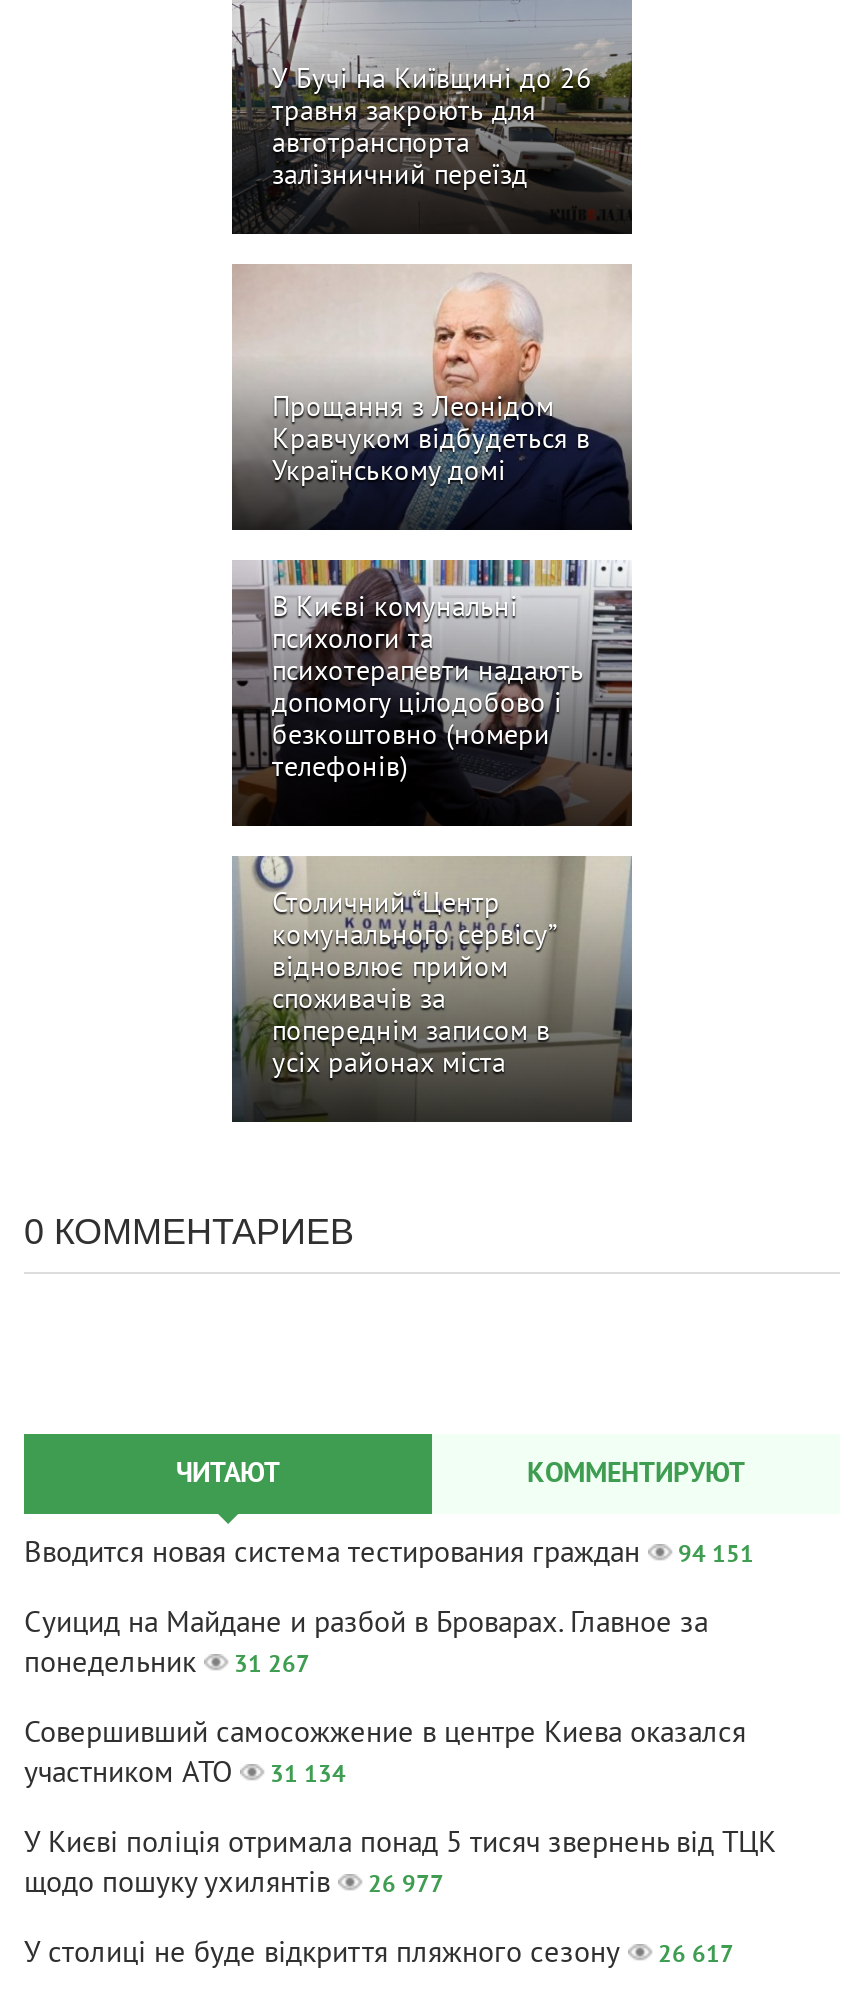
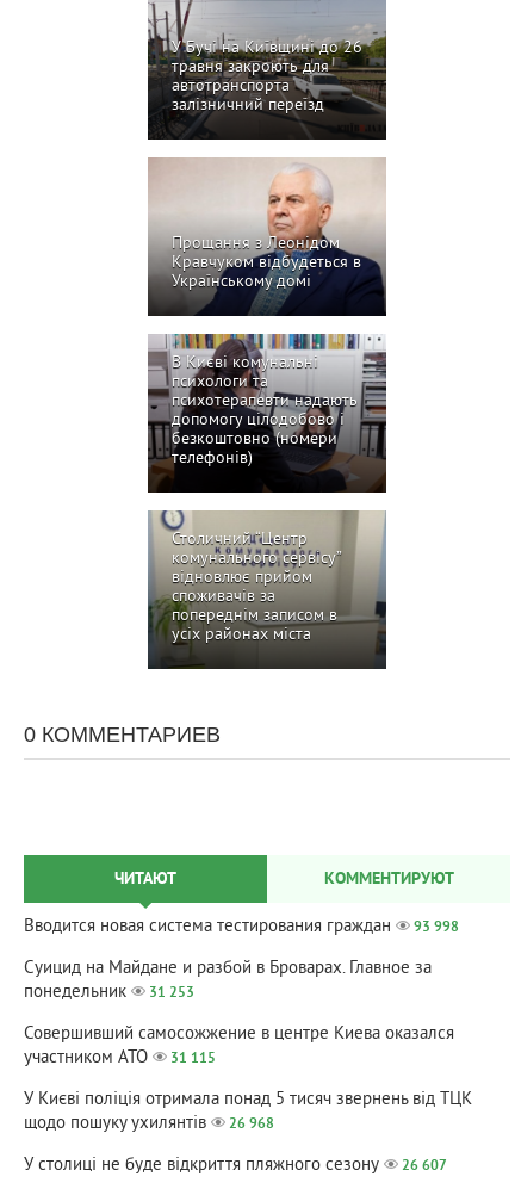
[24,1536,754,1574] Вводится новая система тестирования граждан 94 151 -> [24,916,459,939] Вводится новая система тестирования граждан 93 998
[24,1646,310,1684] понедельник 31 267 -> [24,981,194,1004] понедельник 31 253
[24,1756,346,1794] участником АТО 31 134 -> [24,1047,216,1070] участником АТО 31 115
[24,1866,444,1904] щодо пошуку ухилянтів 26 977 -> [24,1113,274,1135] щодо пошуку ухилянтів 26 968
[24,1936,734,1974] У столиці не буде відкриття пляжного сезону 26 617 -> [24,1154,447,1177] У столиці не буде відкриття пляжного сезону 26 607

